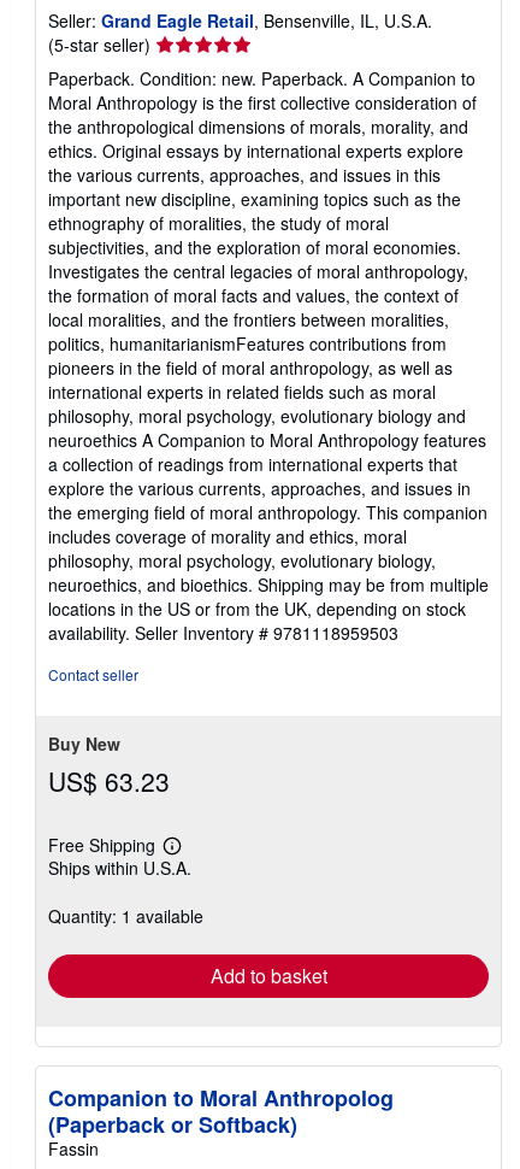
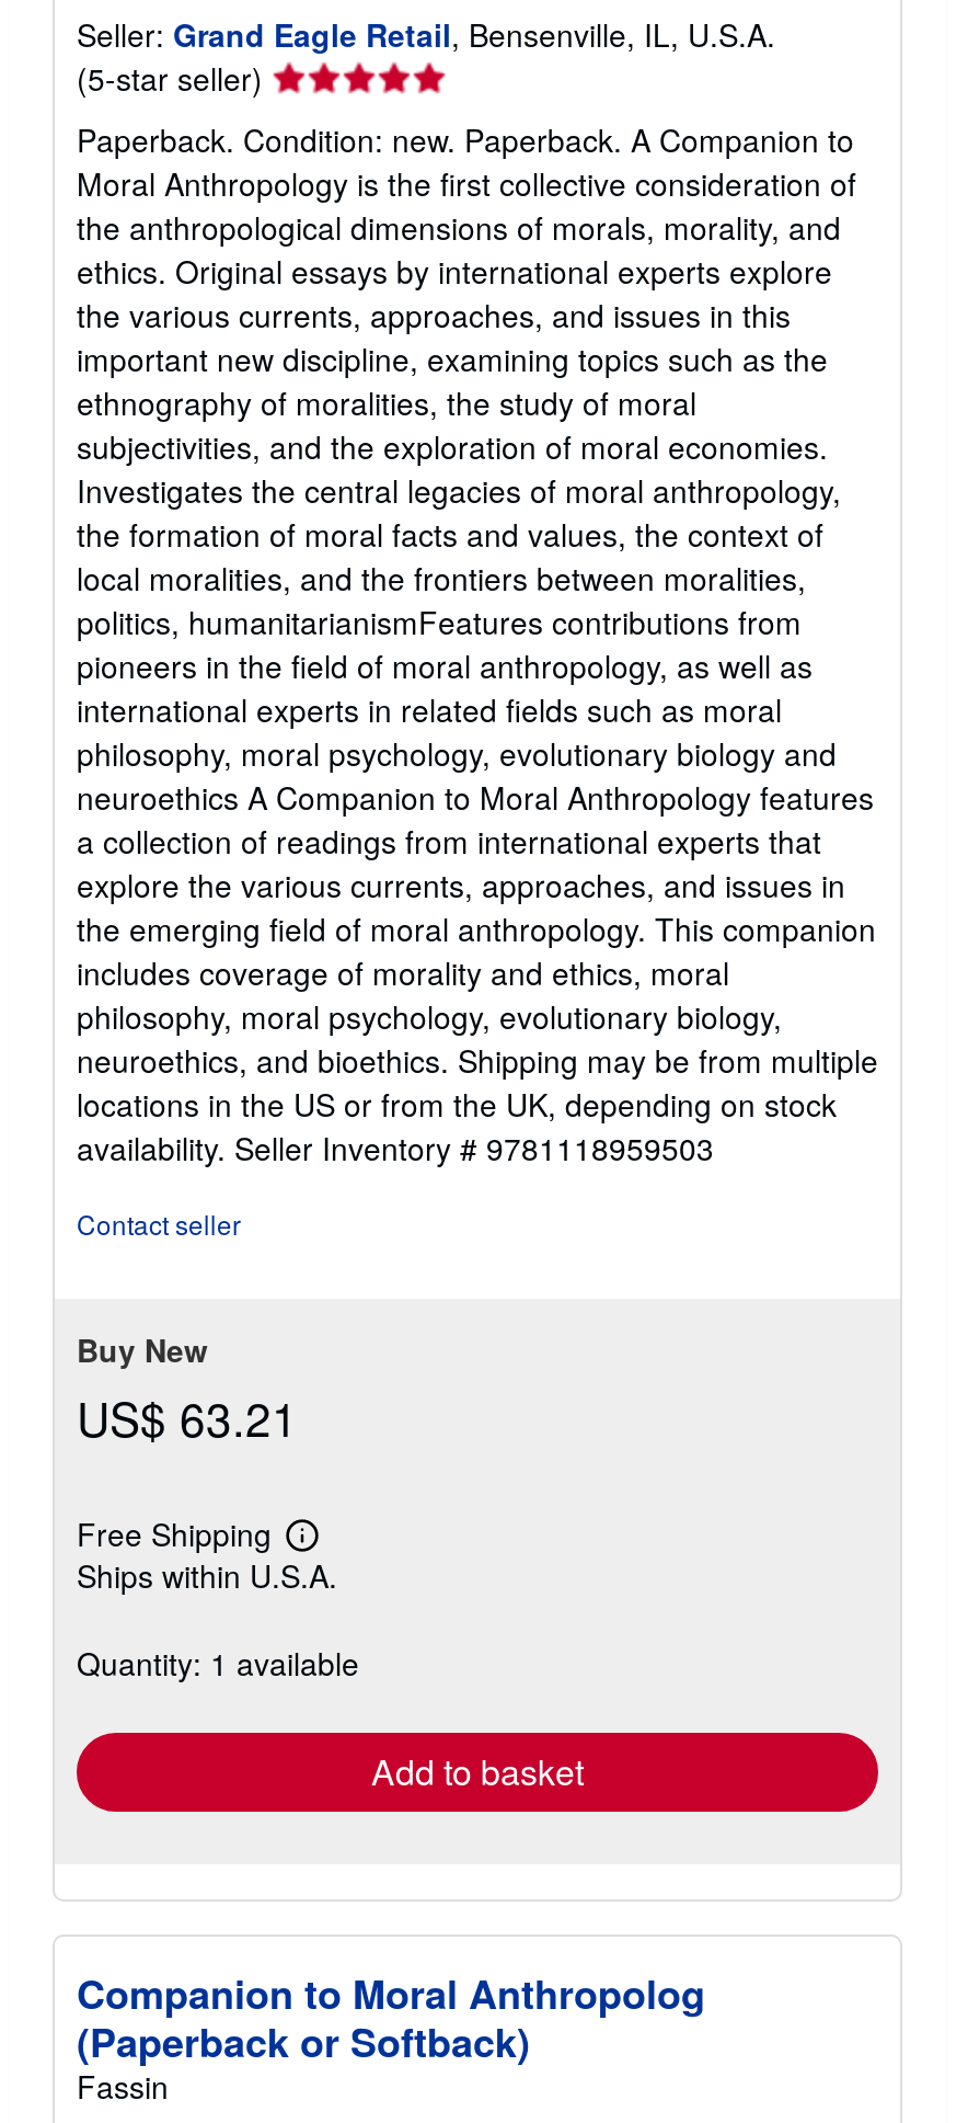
[48,763,170,799] US$ 63.23 -> [77,1384,298,1450] US$ 63.21

